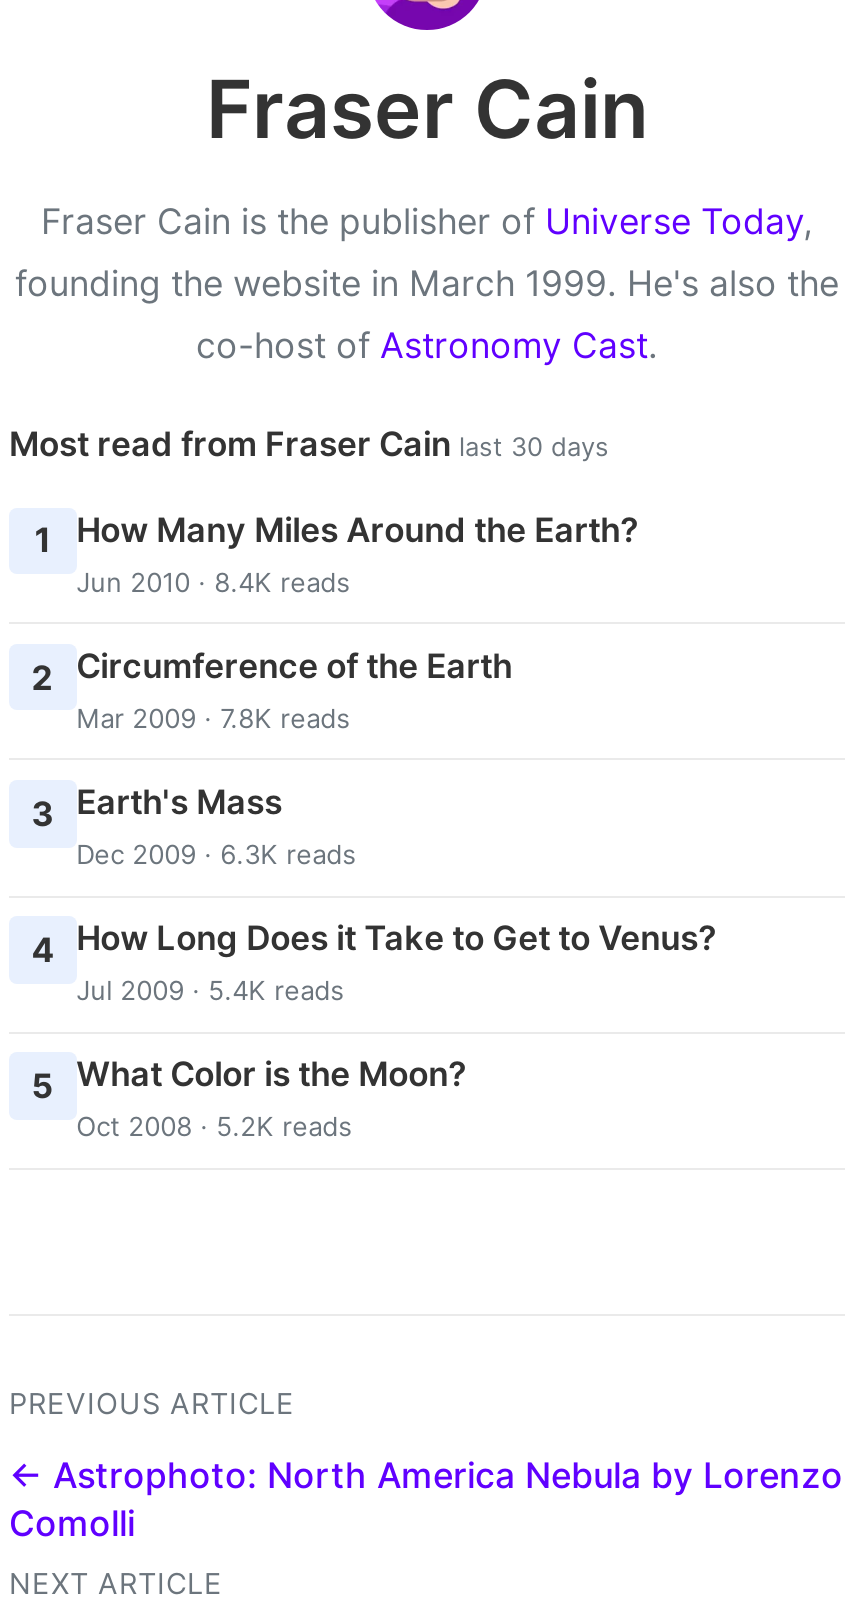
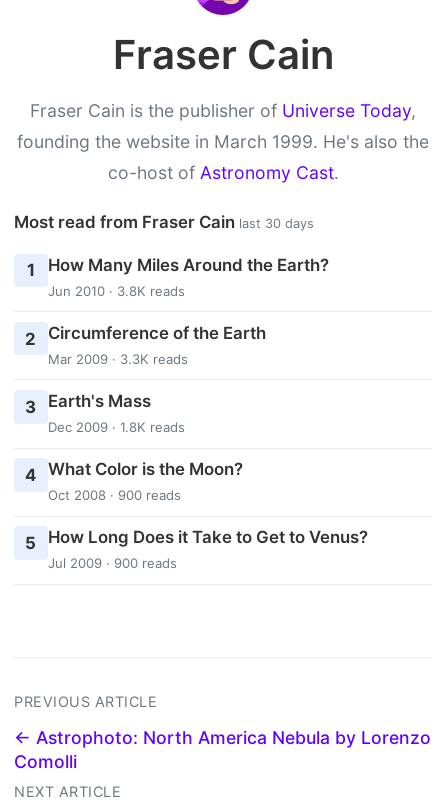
[76,565,350,597] Jun 2010 · 8.4K reads -> [48,282,185,298] Jun 2010 · 3.8K reads
[76,701,350,733] Mar 2009 · 7.8K reads -> [48,351,188,367] Mar 2009 · 3.3K reads
[76,838,356,870] Dec 2009 · 6.3K reads -> [48,419,185,435] Dec 2009 · 1.8K reads
[32,918,716,1006] 4 How Long Does it Take to Get to Venus? | Jul 2009 · 5.4K reads -> [25,459,243,503] 4 What Color is the Moon? | Oct 2008 · 900 reads
[32,1055,466,1143] 5 What Color is the Moon? | Oct 2008 · 5.2K reads -> [25,527,368,571] 5 How Long Does it Take to Get to Venus? | Jul 2009 · 900 reads

